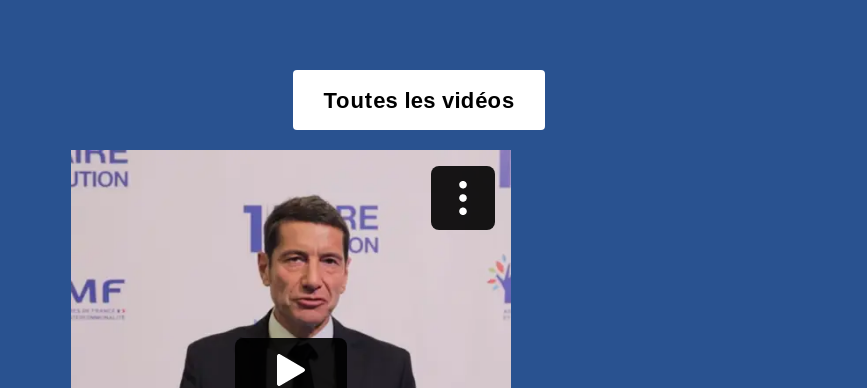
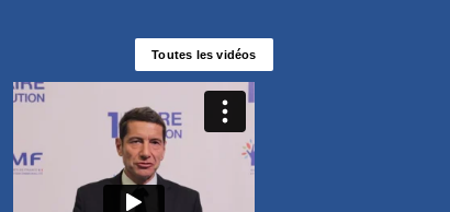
[419,166,495,242] [image] -> [203,90,247,133] [image]

